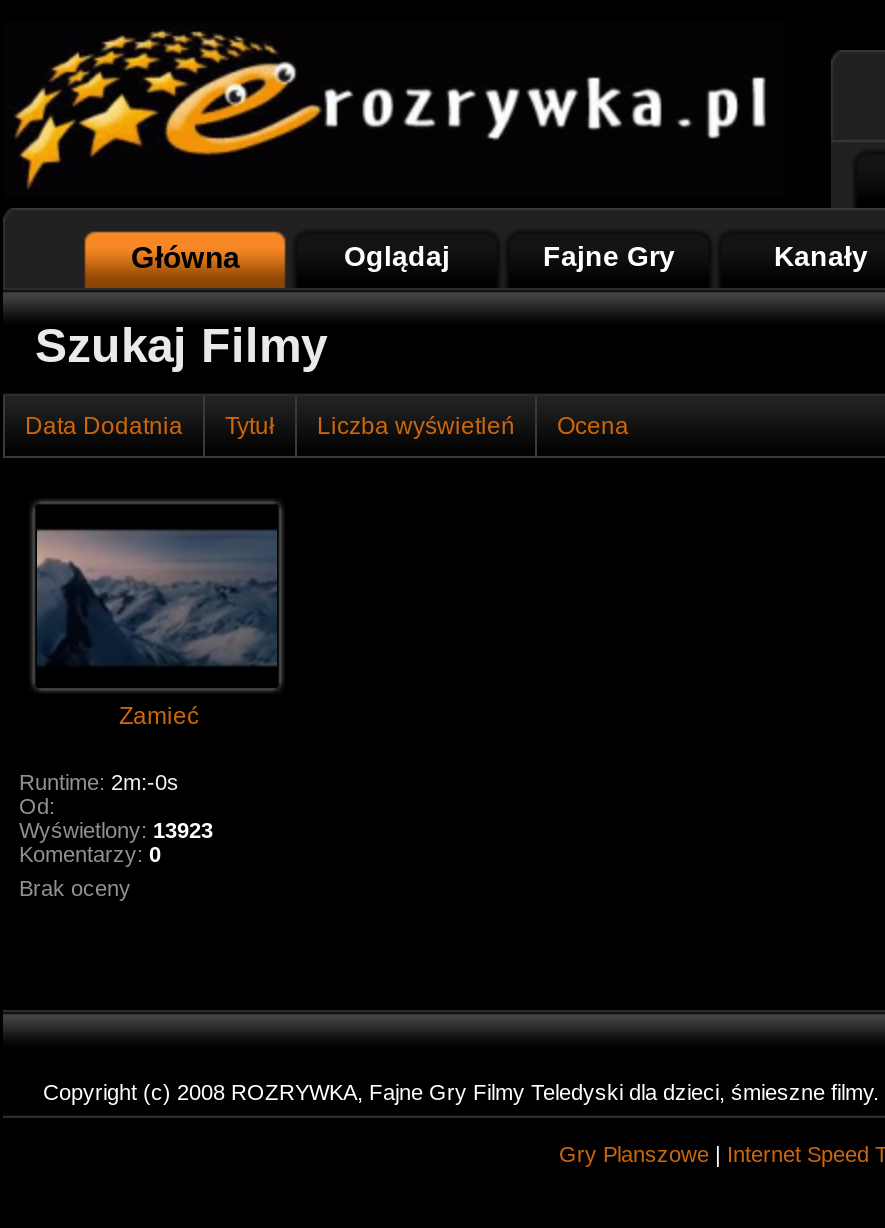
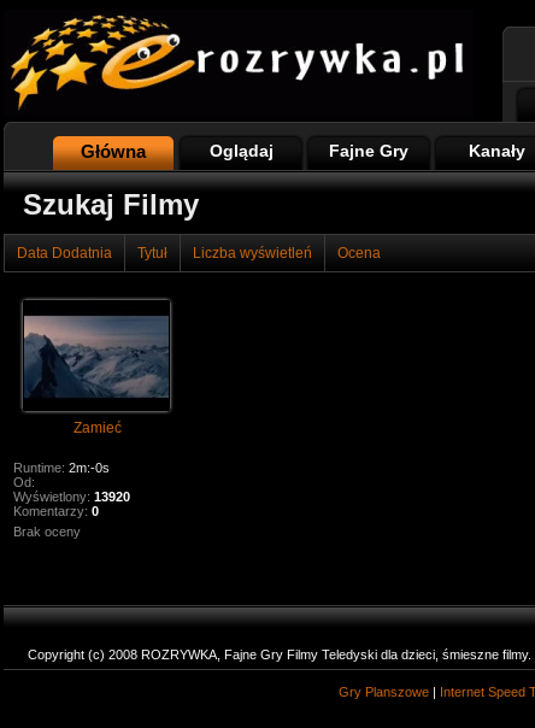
[19,818,213,842] Wyświetlony: 13923 -> [13,489,130,504] Wyświetlony: 13920

